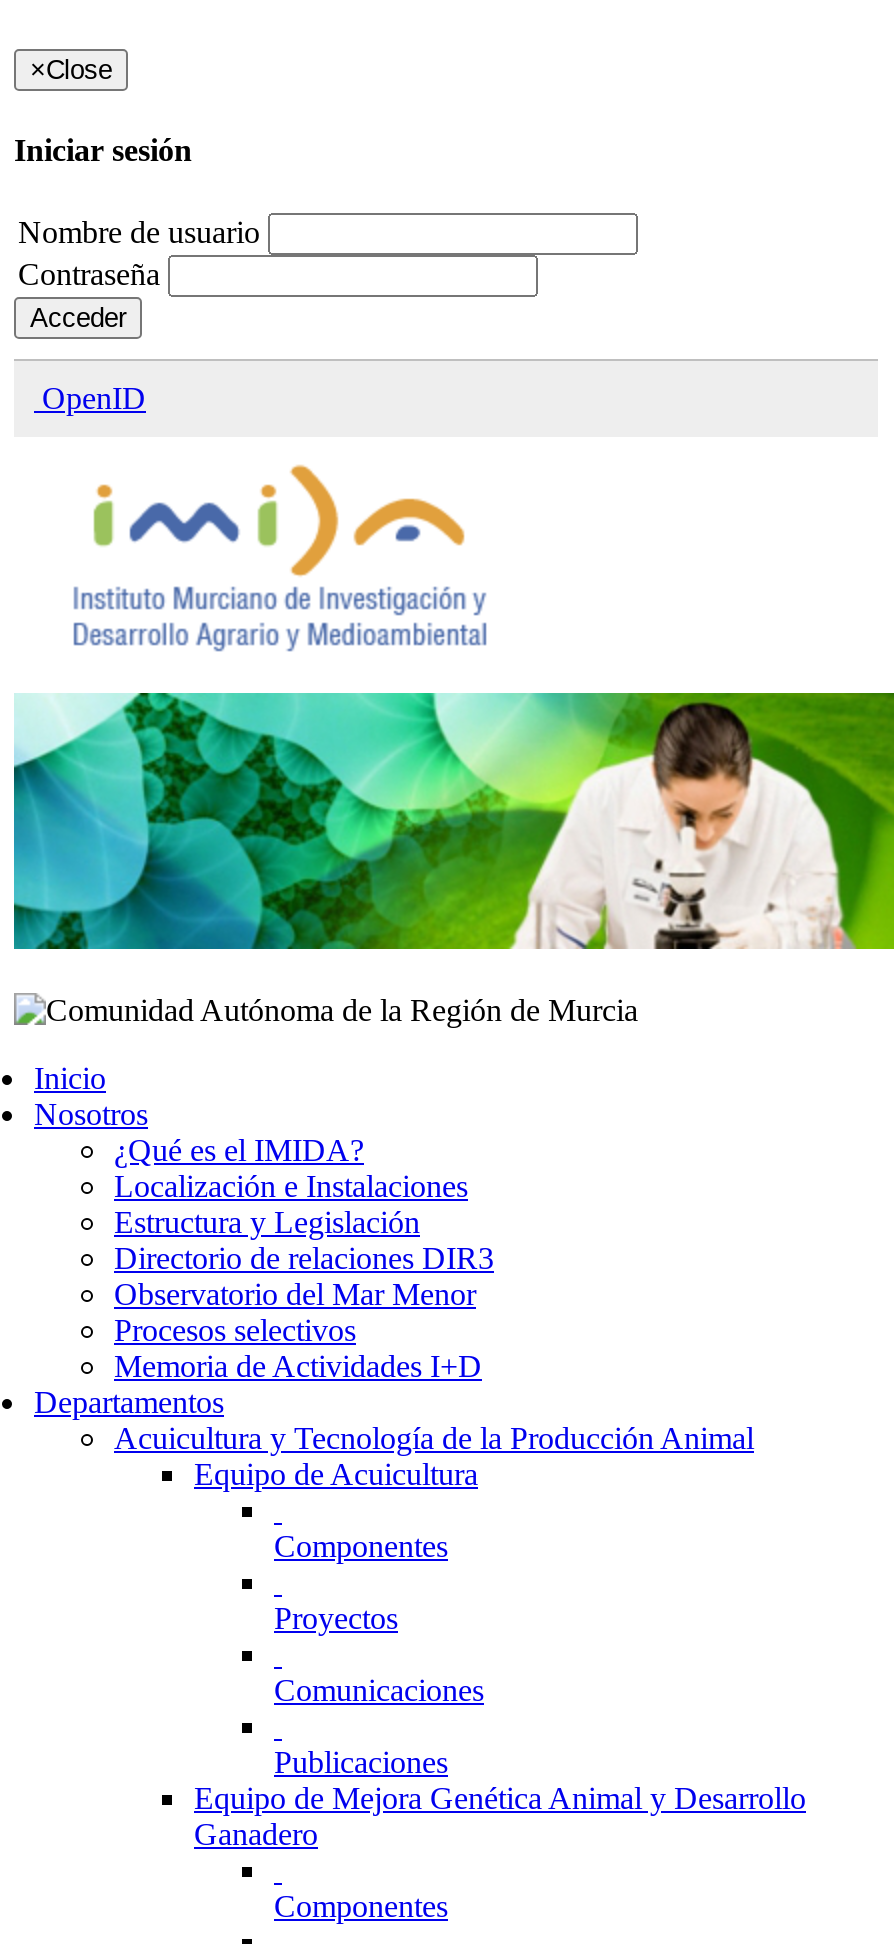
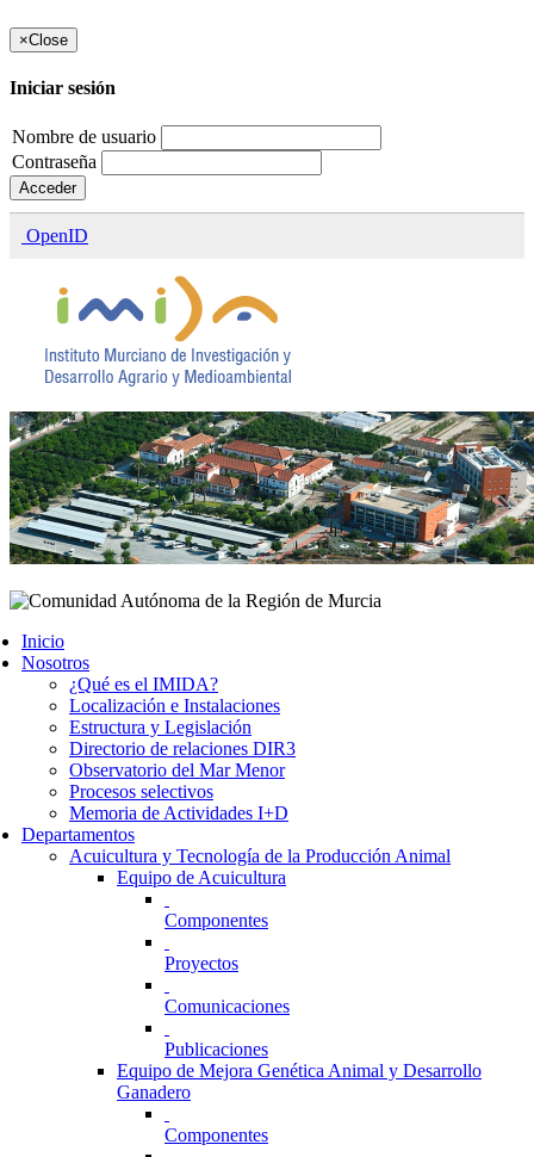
[12,691,888,951] [image] -> [8,410,530,565] [image]

